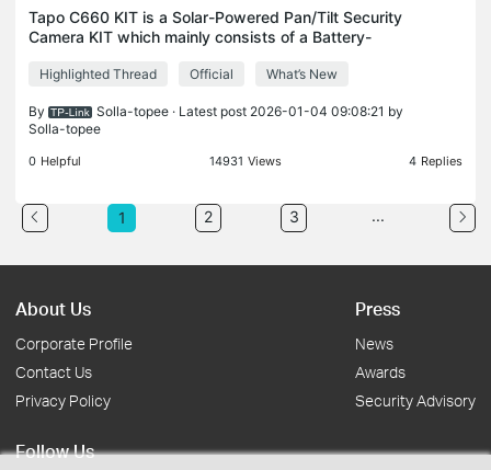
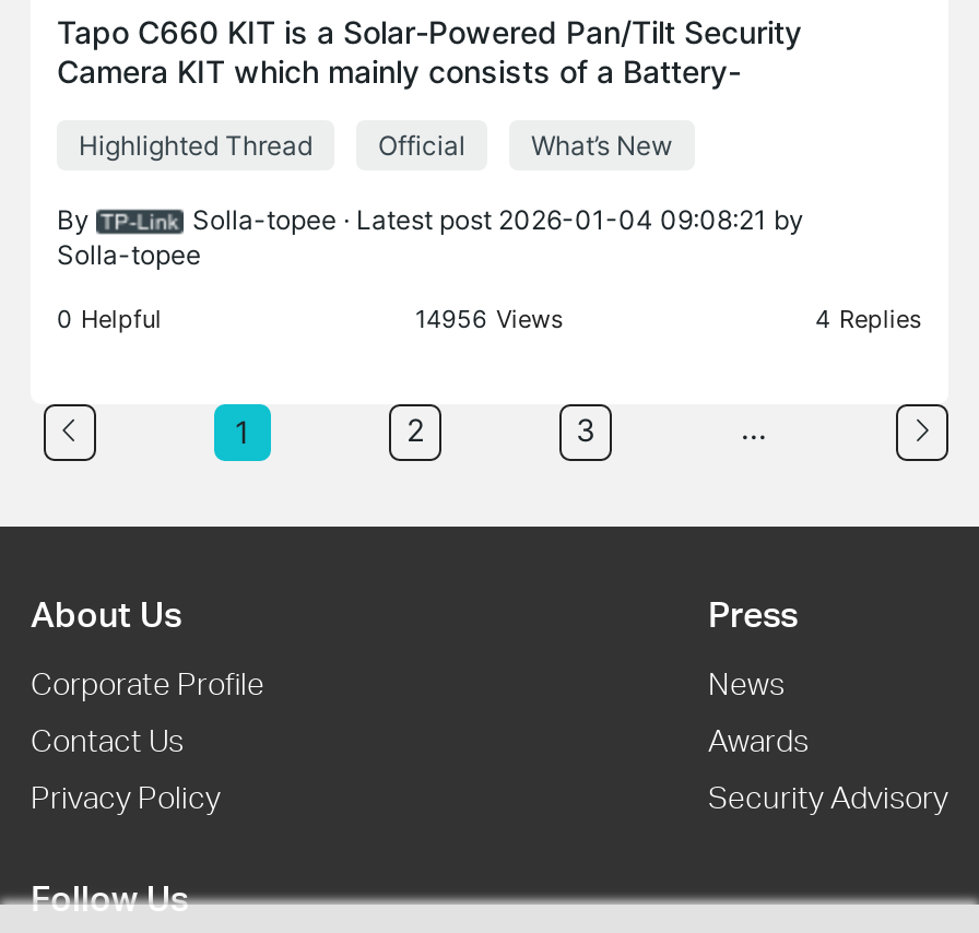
[209,154,282,169] 14931 Views -> [415,304,564,335] 14956 Views

